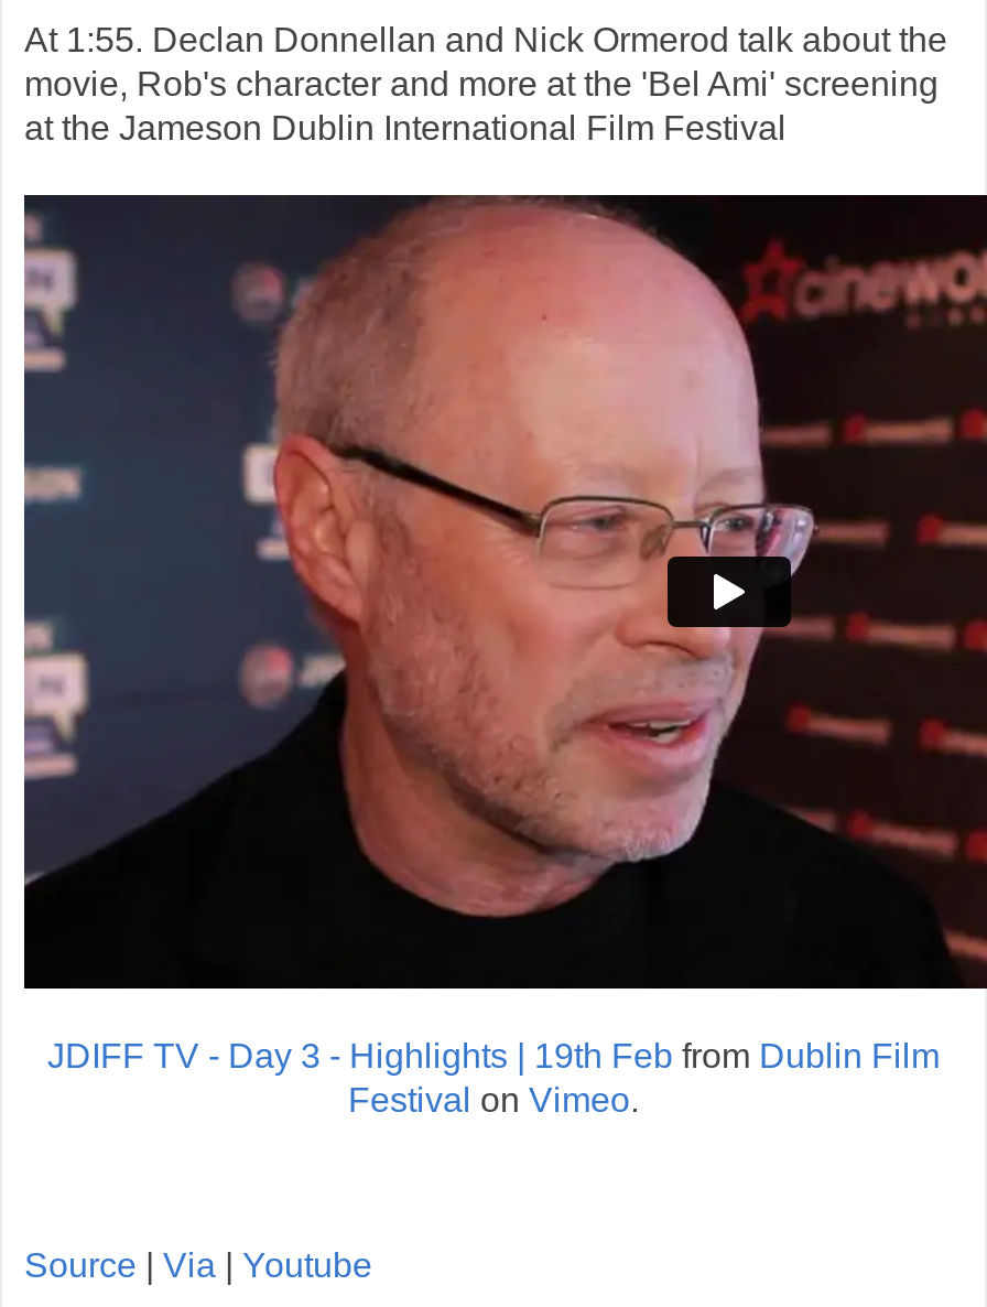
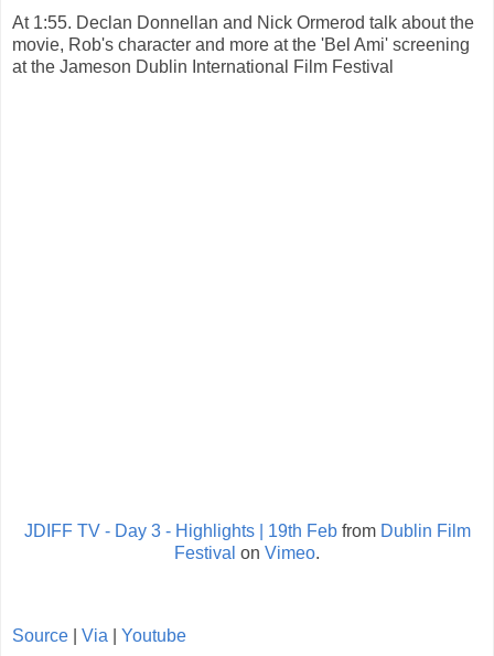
[22,193,980,991] [image] -> none

